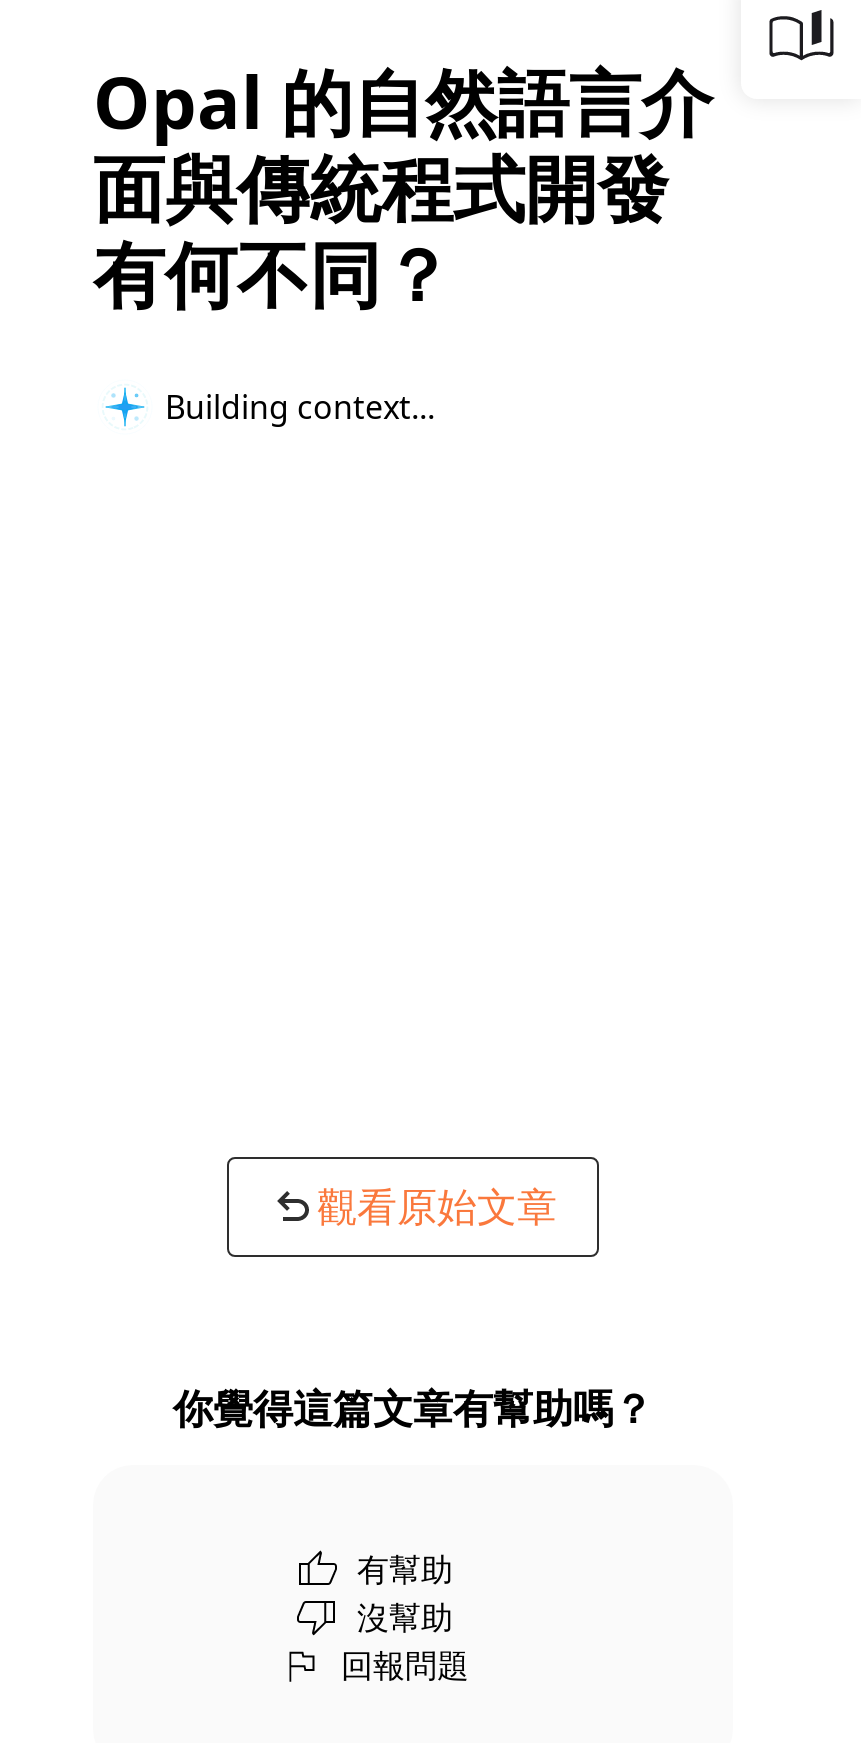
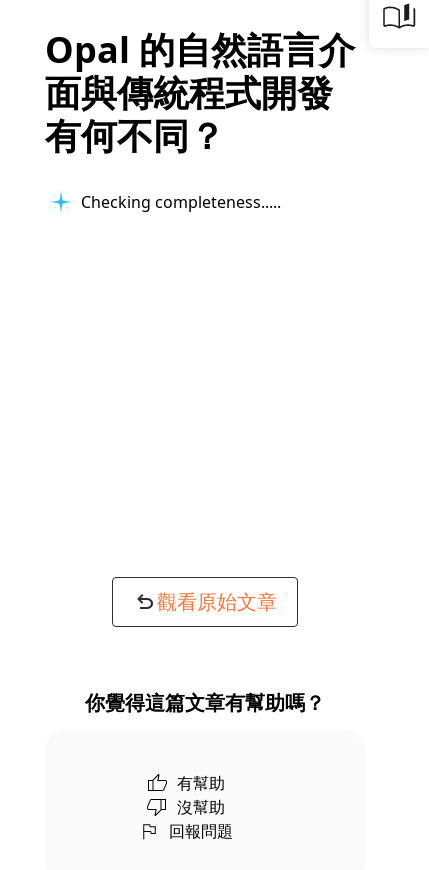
[165,384,435,428] Building context... -> [81,190,273,212] Checking completeness...

